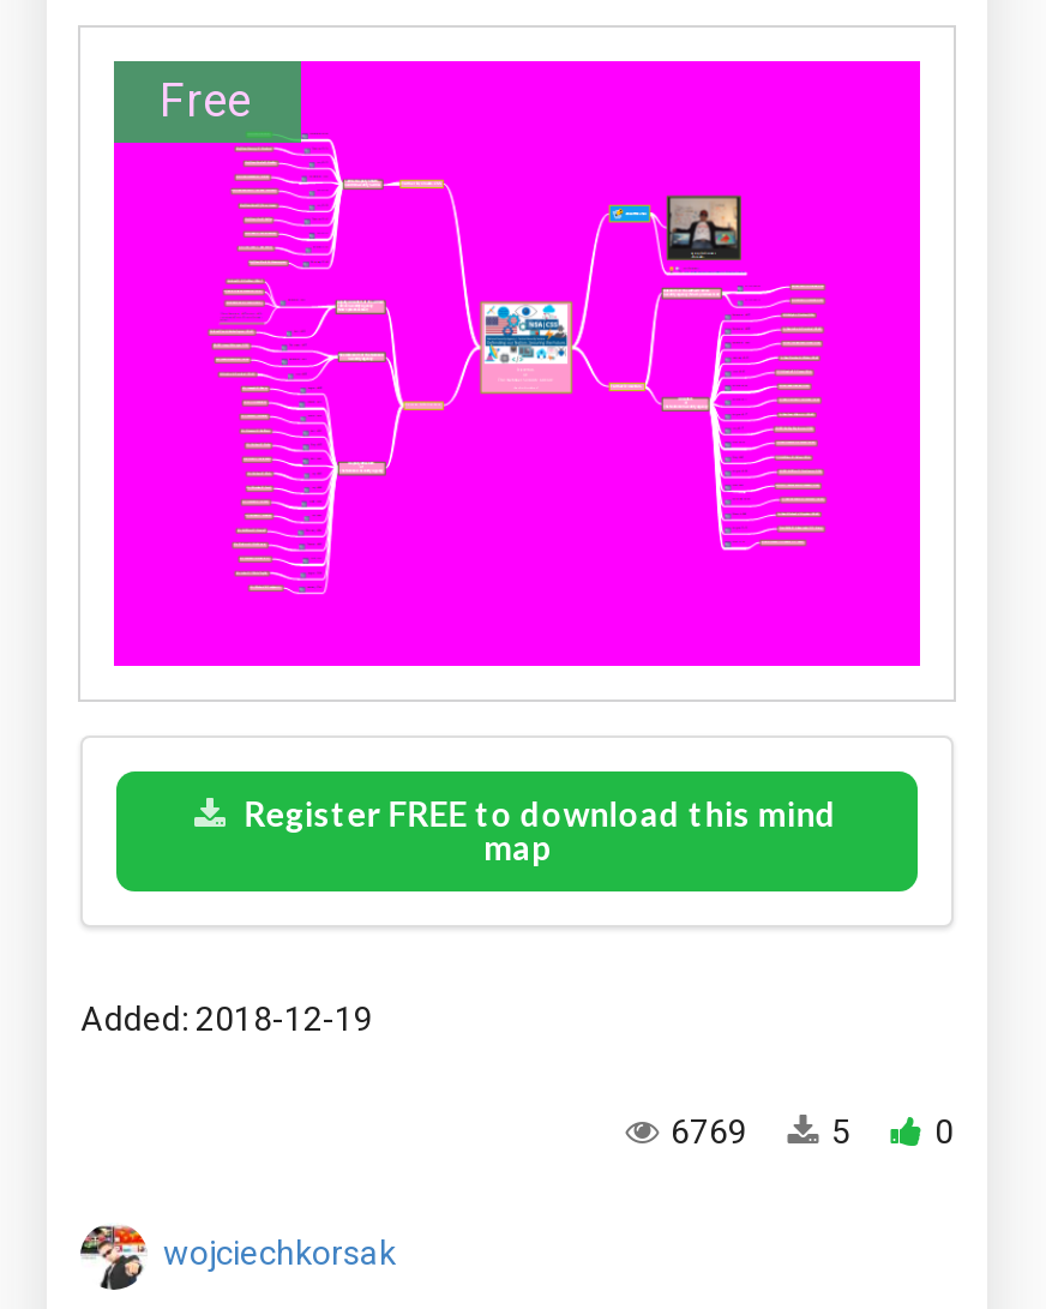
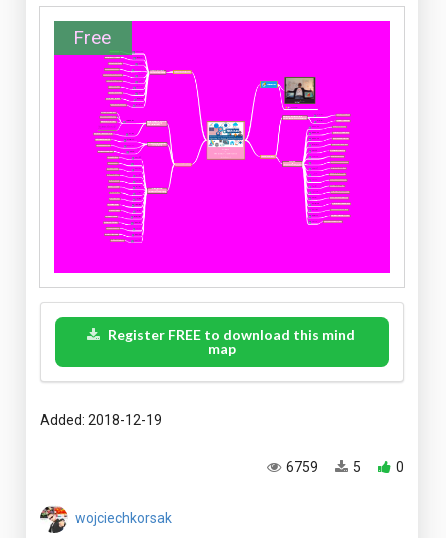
[671,1112,747,1151] 6769 -> [286,459,318,475] 6759

